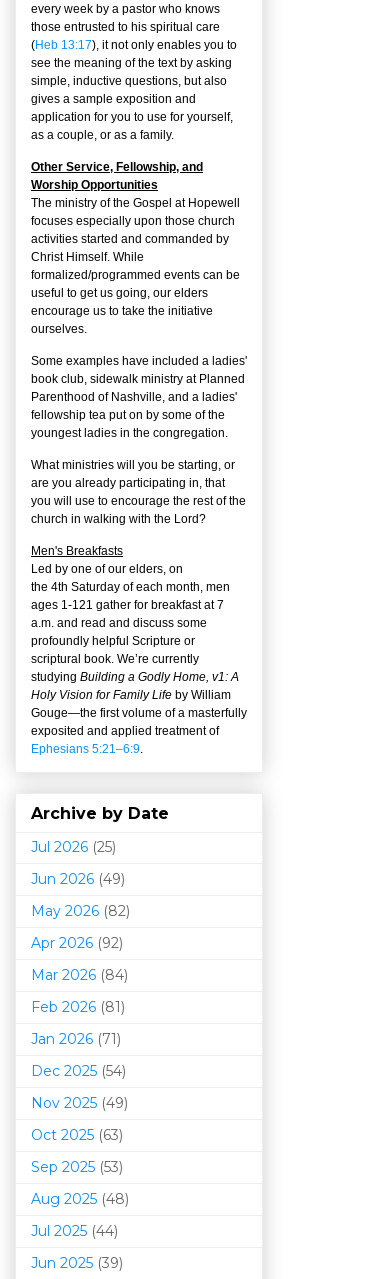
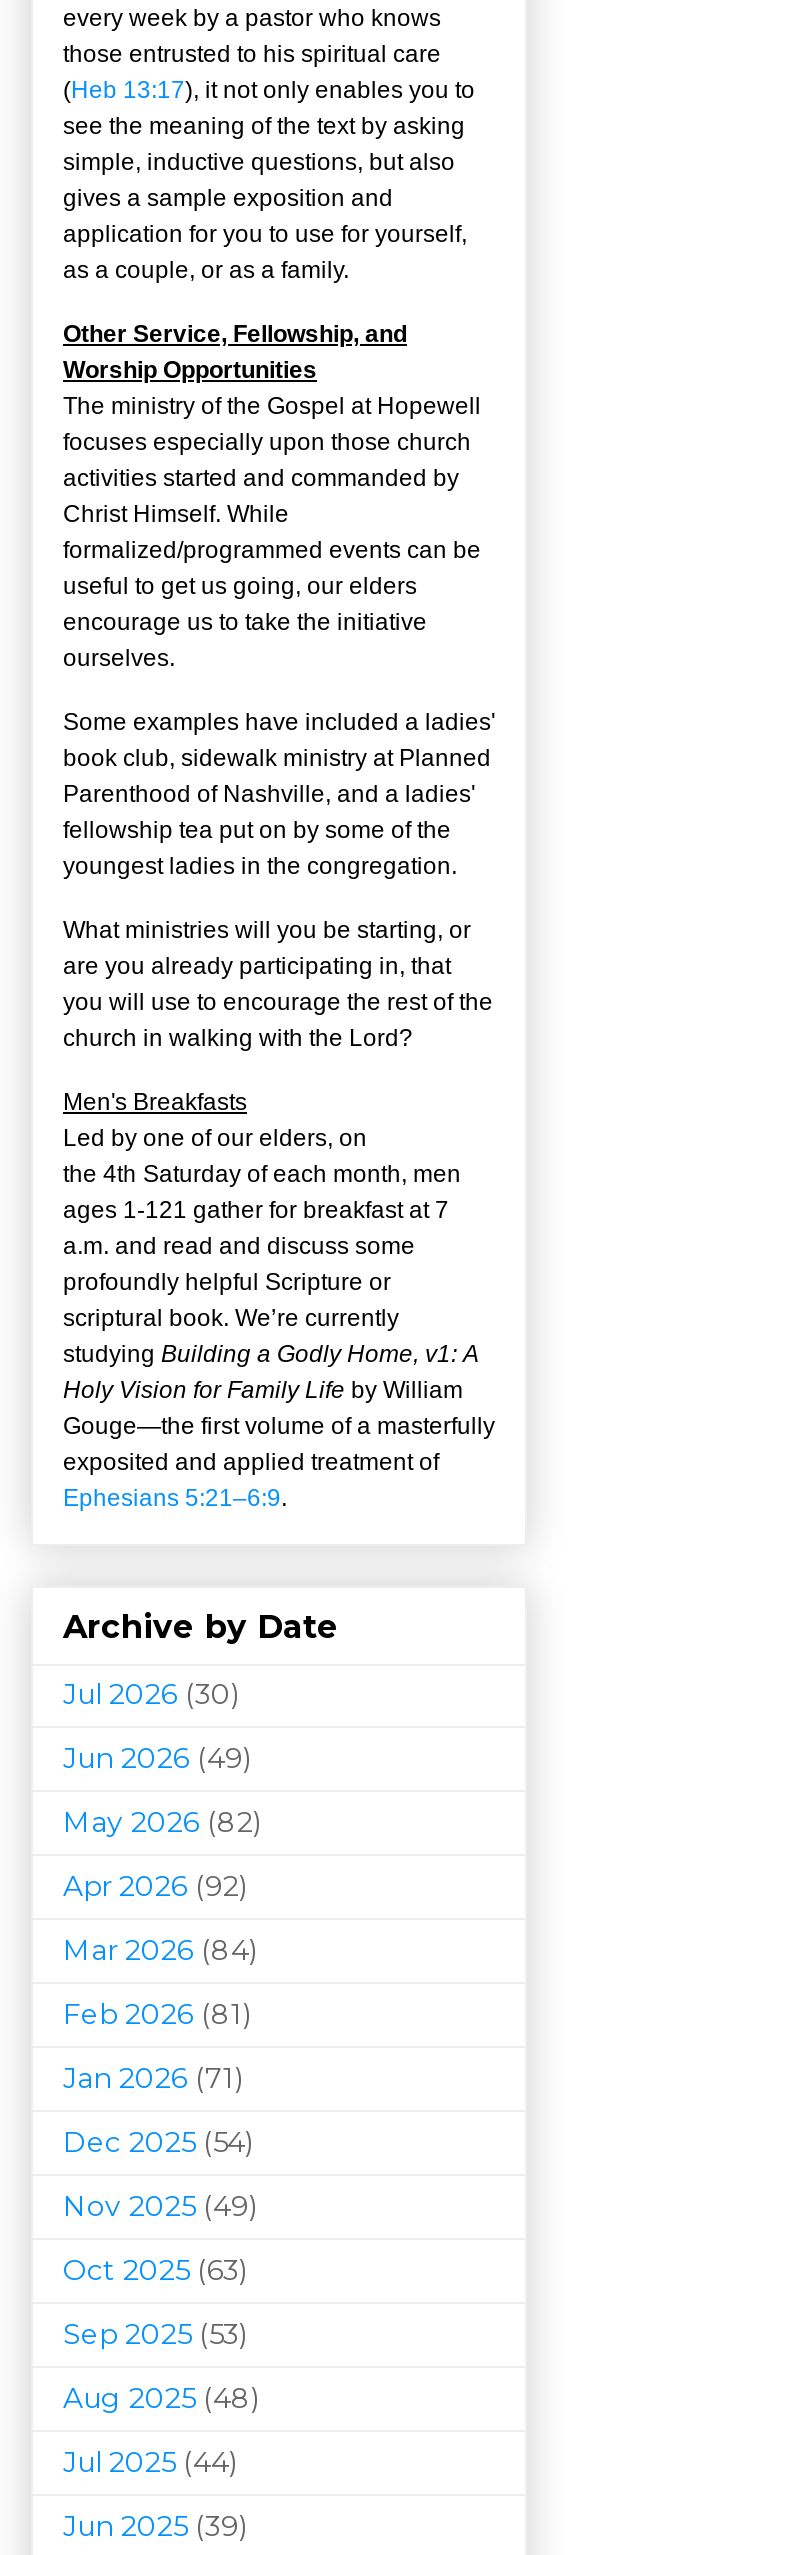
[31,838,116,856] Jul 2026 (25) -> [63,1675,239,1711] Jul 2026 (30)

